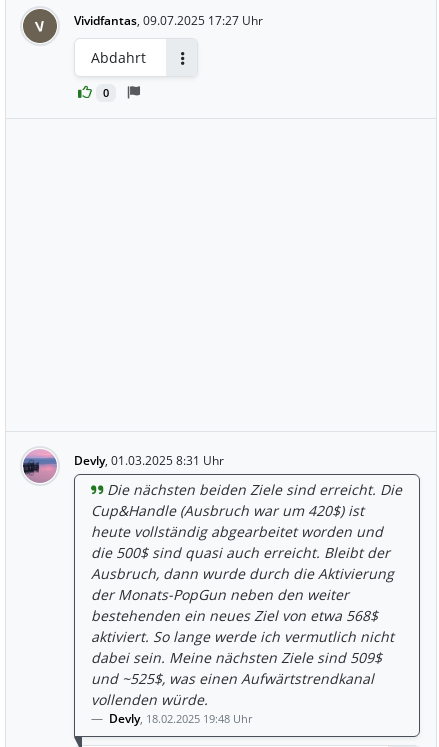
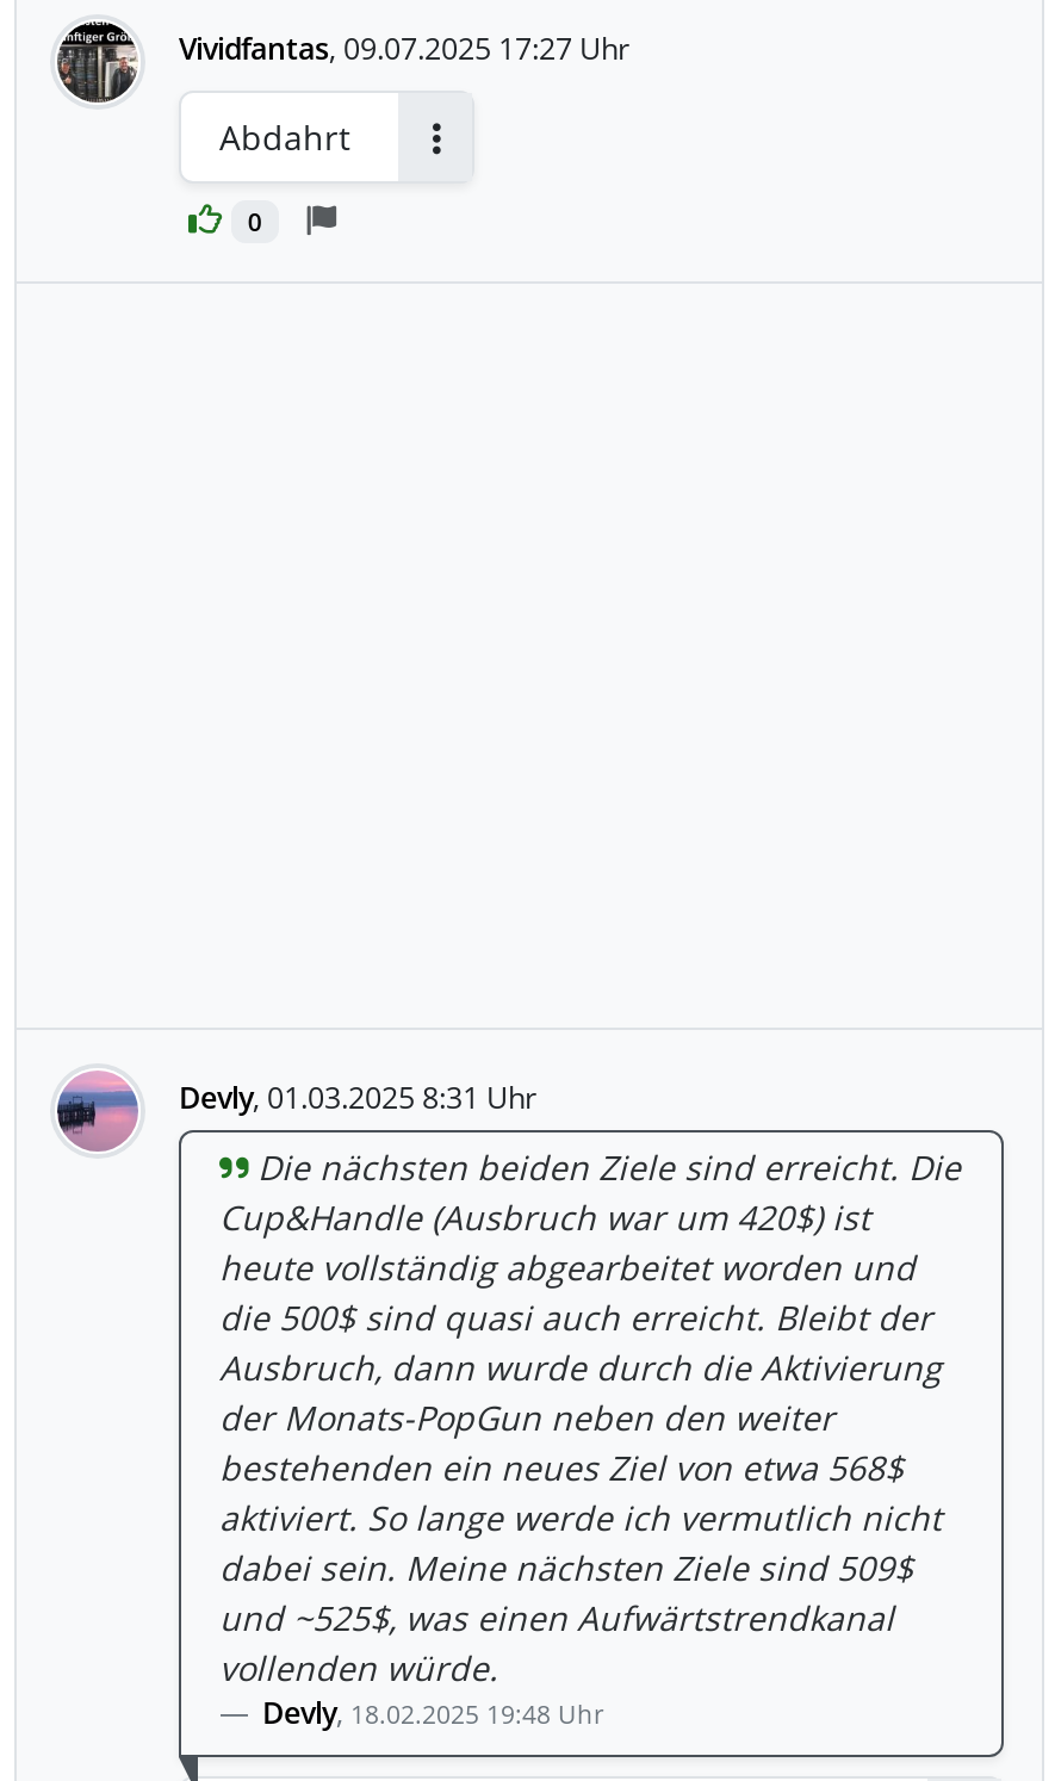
[34,16,46,36] V -> none

